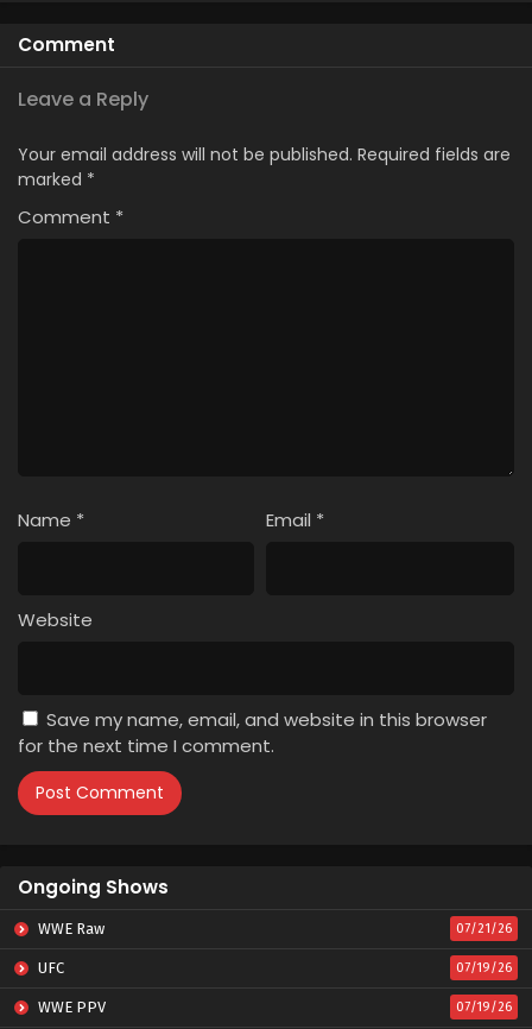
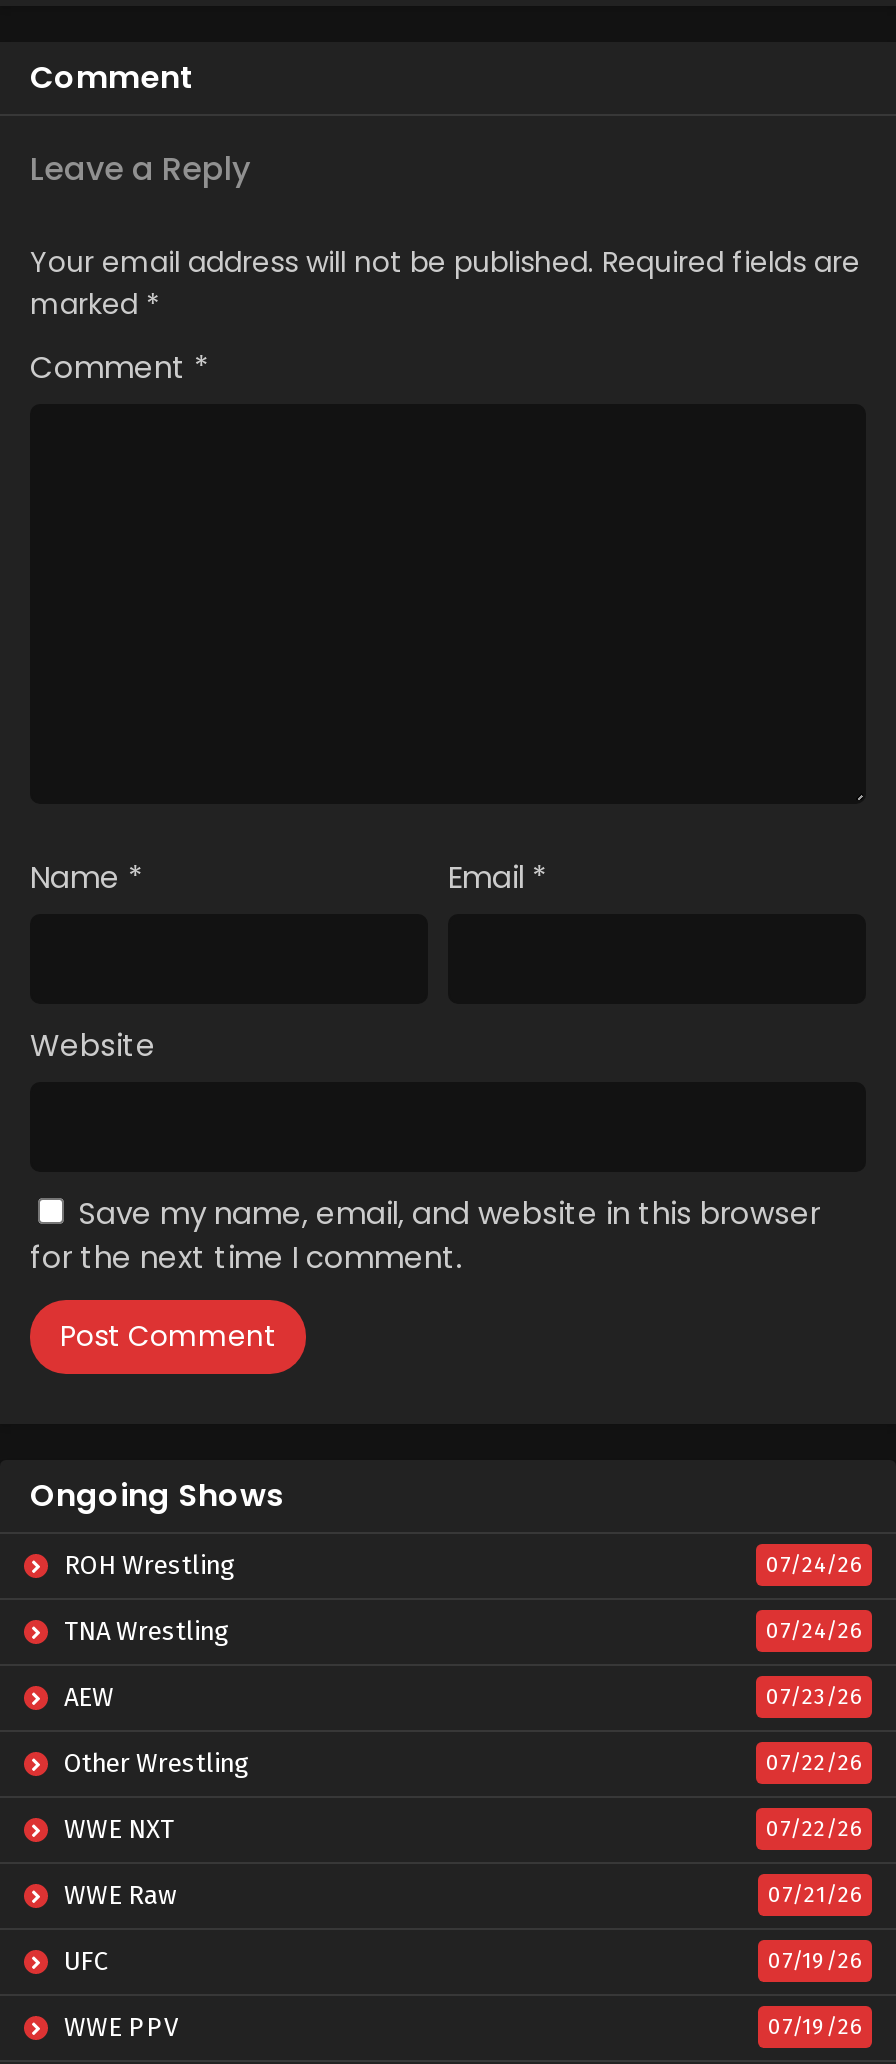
none -> [58,1550,862,1844] ROH Wrestling | 07/24/26 | TNA Wrestling | 07/24/26 | AEW | 07/23/26 | Other Wrestling | 07/22/26 | WWE NXT | 07/22/26

